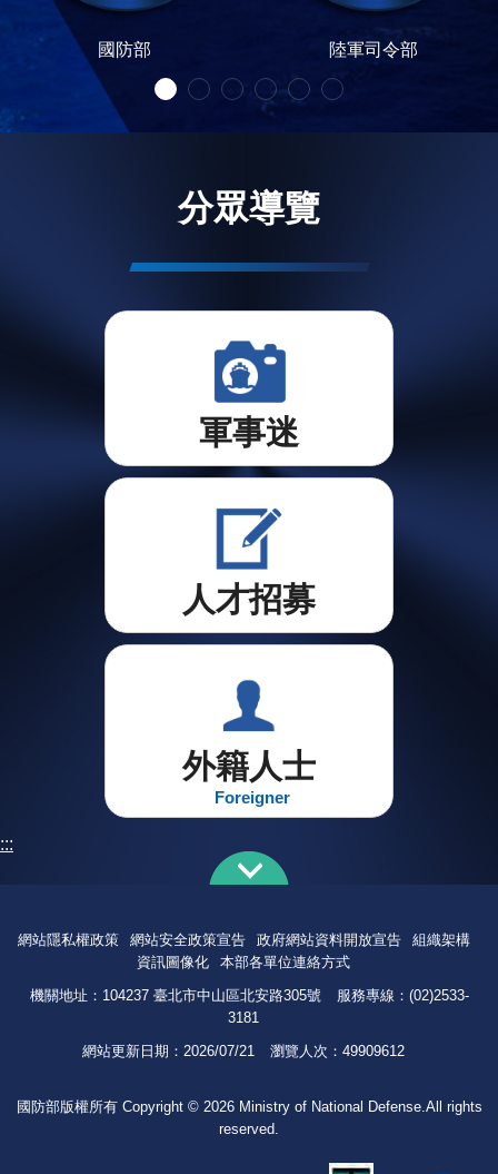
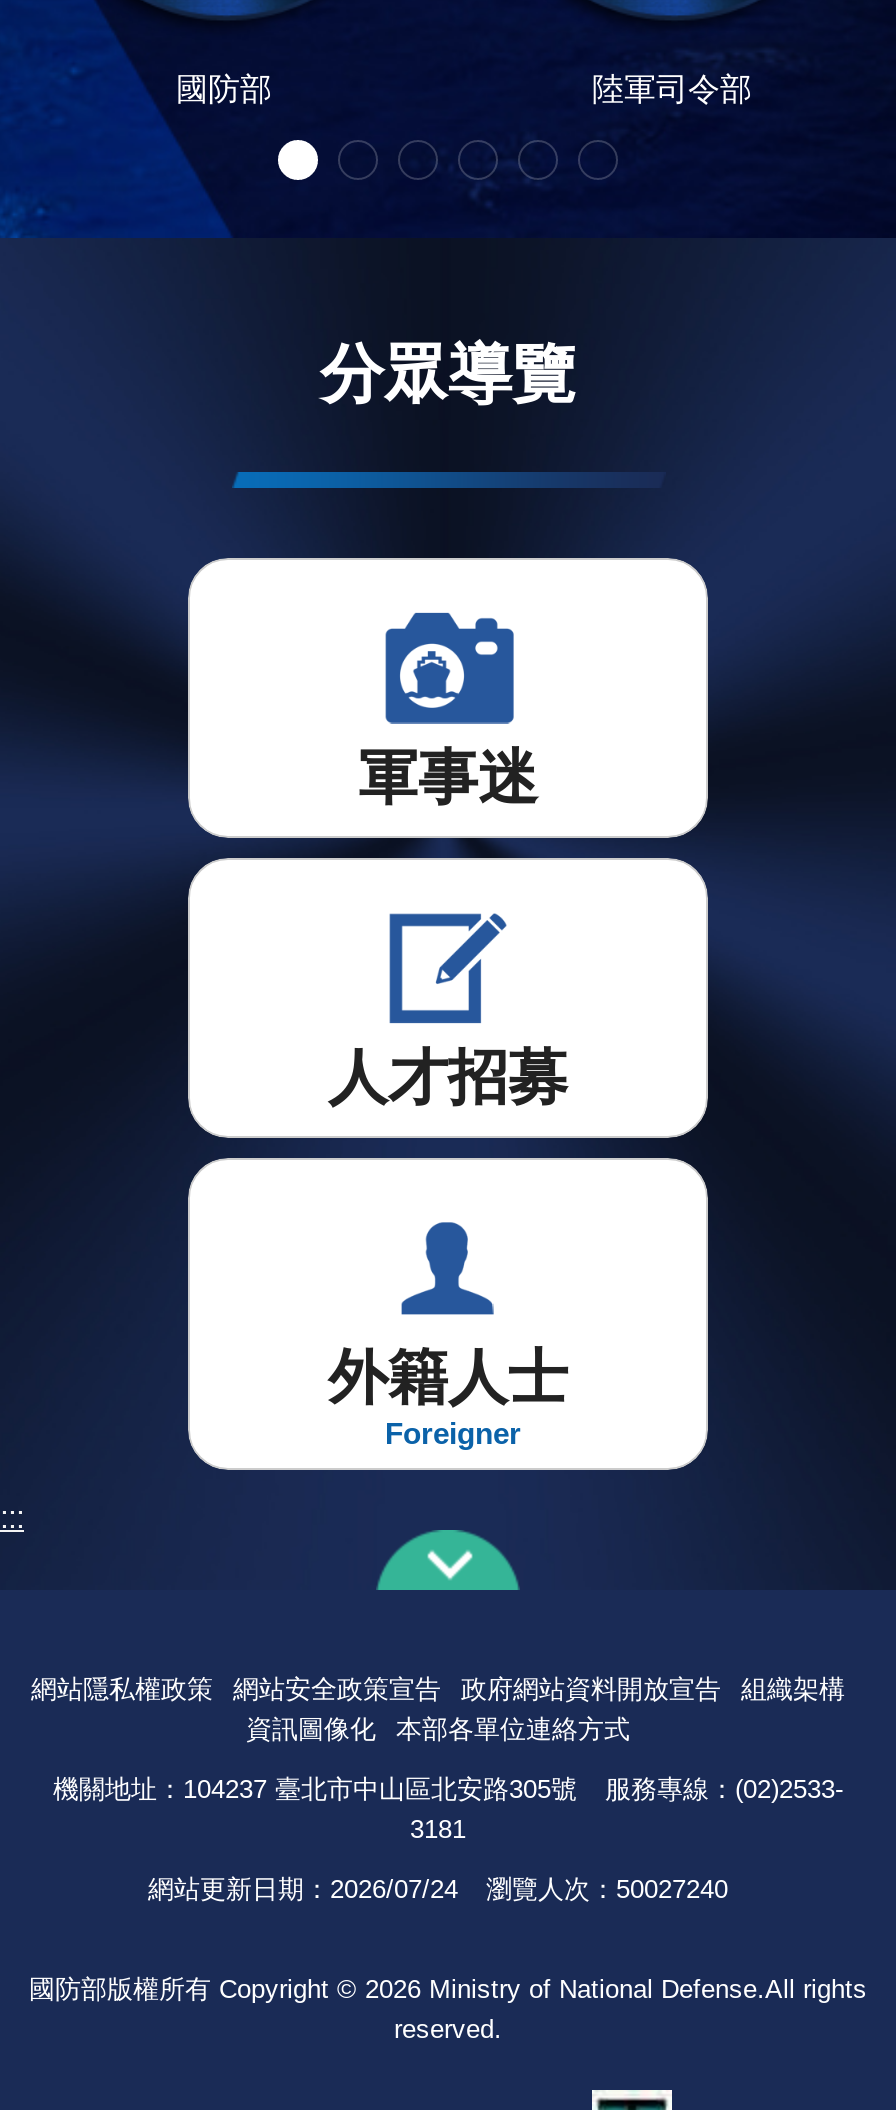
[82,1042,255,1059] 網站更新日期：2026/07/21 -> [148,1874,458,1904] 網站更新日期：2026/07/24
[270,1042,405,1059] 瀏覽人次：49909612 -> [486,1874,728,1904] 瀏覽人次：50027240

